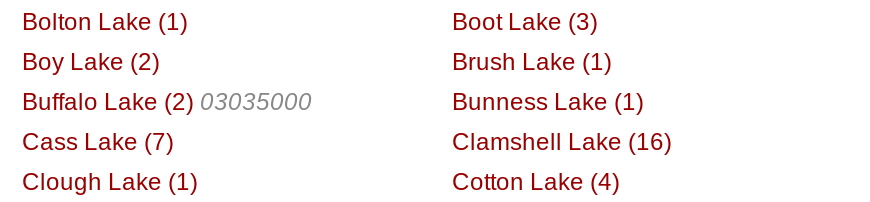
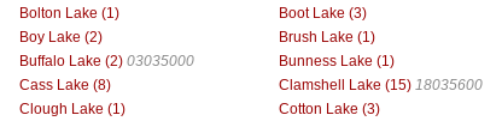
[22,127,672,155] Cass Lake (7) | Clamshell Lake (16) -> [19,76,483,93] Cass Lake (8) | Clamshell Lake (15) 18035600
[452,167,620,195] Cotton Lake (4) -> [279,100,380,117] Cotton Lake (3)

